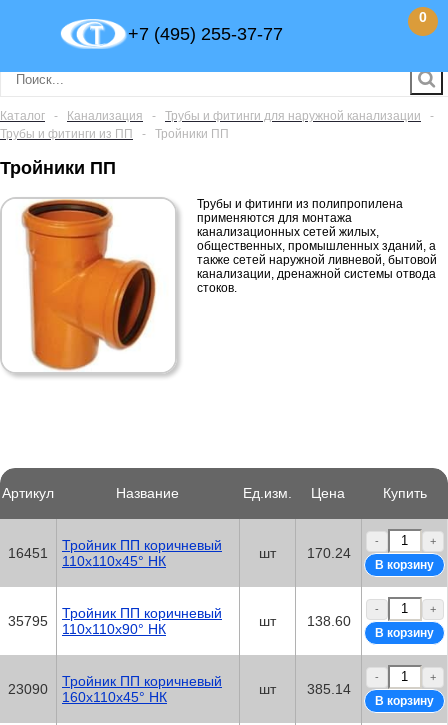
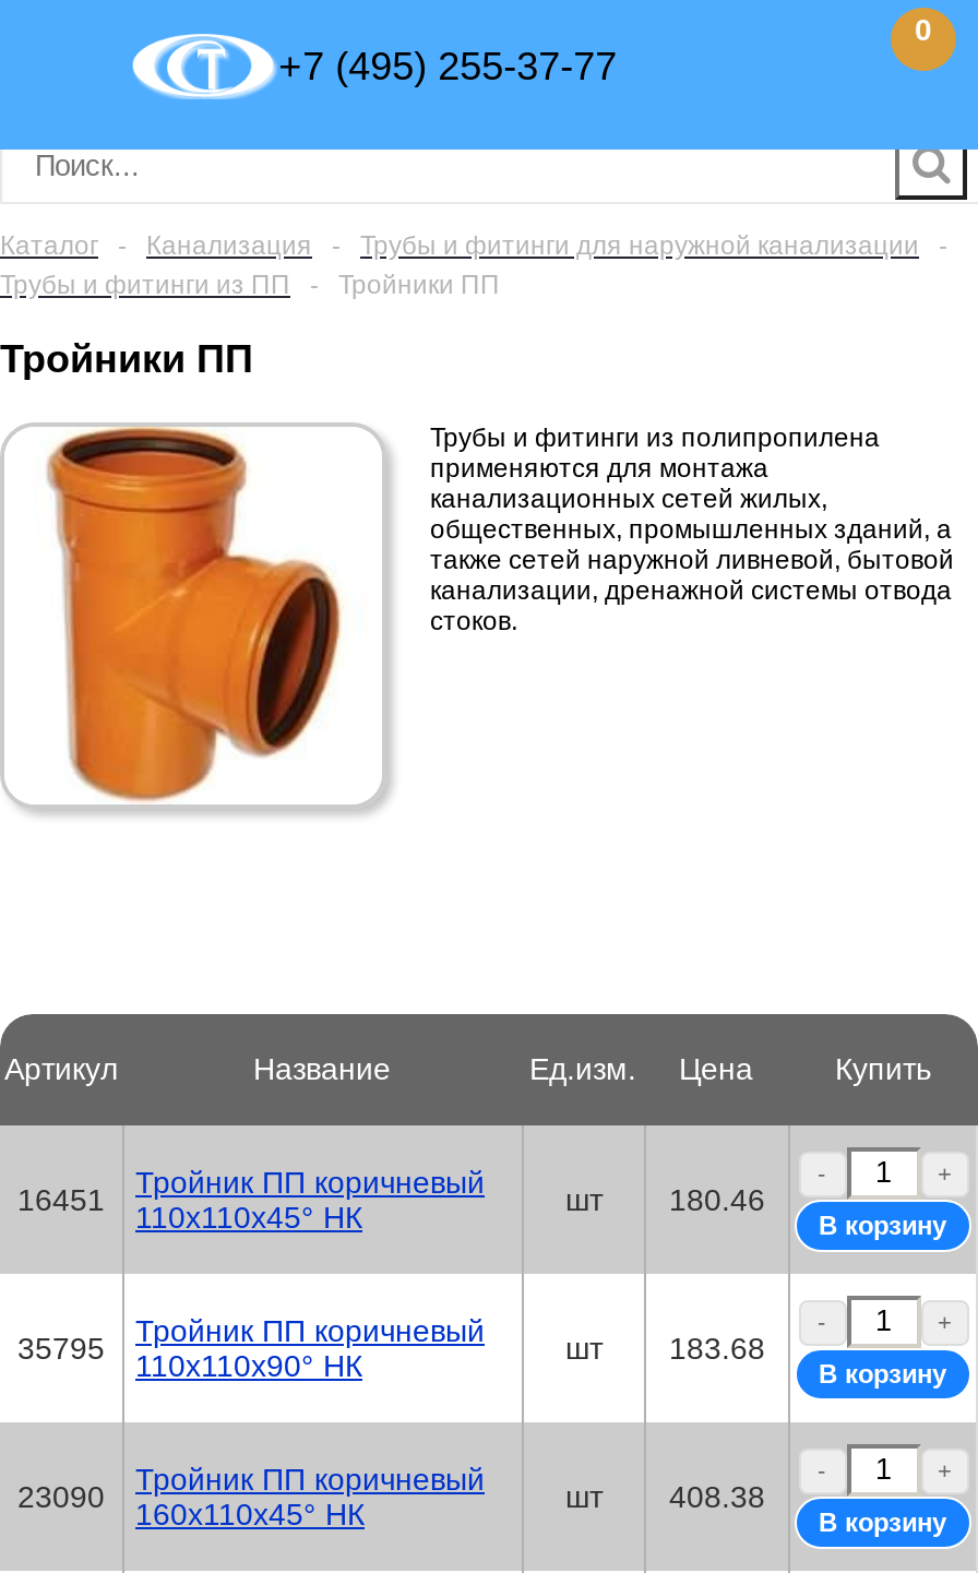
[259,545,350,561] шт 170.24 -> [565,1182,765,1217] шт 180.46
[259,613,350,629] шт 138.60 -> [565,1331,765,1366] шт 183.68
[259,681,350,697] шт 385.14 -> [565,1479,765,1514] шт 408.38

